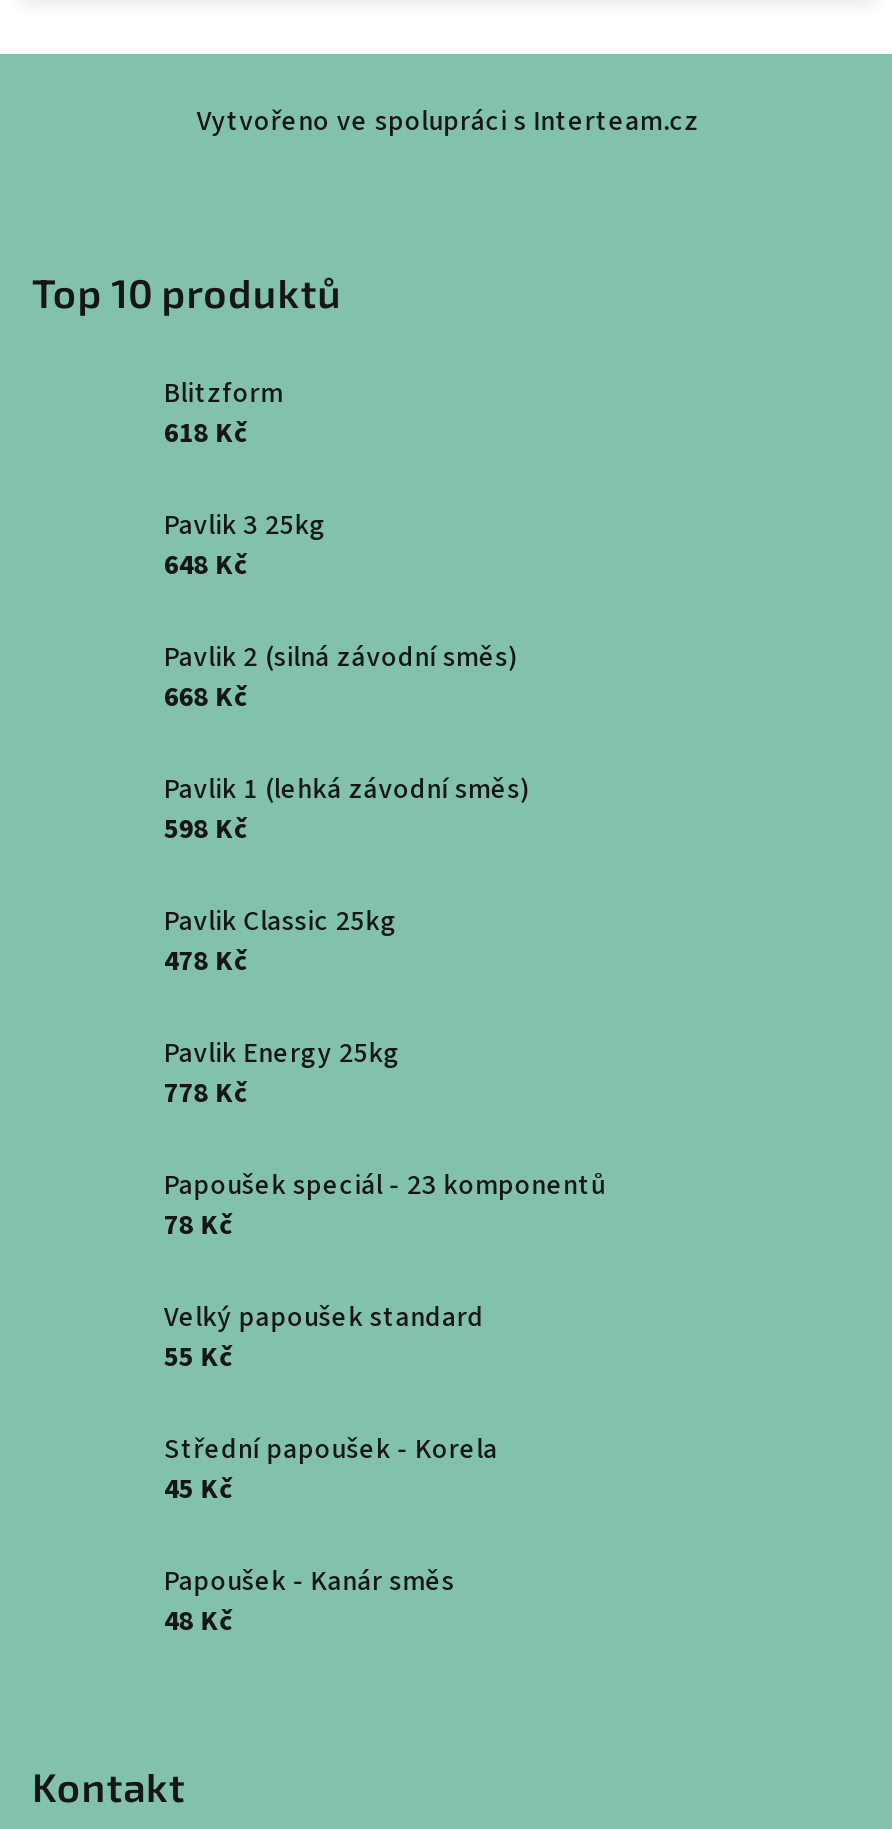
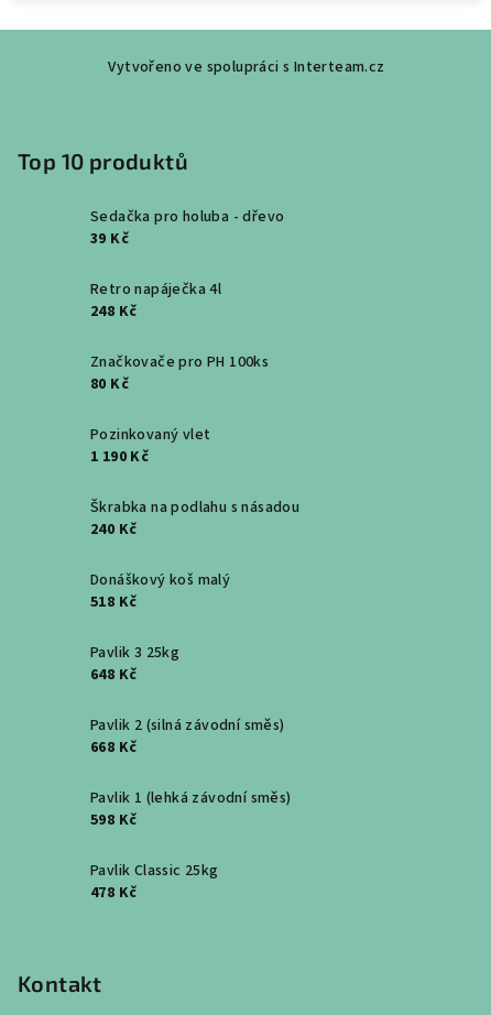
[164,374,283,454] Blitzform | 618 Kč -> [90,206,300,613] Sedačka pro holuba - dřevo | 39 Kč | Retro napáječka 4l | 248 Kč | Značkovače pro PH 100ks | 80 Kč | Pozinkovaný vlet | 1 190 Kč | Škrabka na podlahu s násadou | 240 Kč | Donáškový koš malý | 518 Kč
moved [164,506,529,982] -> [90,642,291,904]: Pavlik 3 25kg | 648 Kč | Pavlik 2 (silná závodní směs) | 668 Kč | Pavlik 1 (lehká závodní směs) | 598 Kč | Pavlik Classic 25kg | 478 Kč
[164,1034,606,1642] Pavlik Energy 25kg | 778 Kč | Papoušek speciál - 23 komponentů | 78 Kč | Velký papoušek standard | 55 Kč | Střední papoušek - Korela | 45 Kč | Papoušek - Kanár směs | 48 Kč -> none

